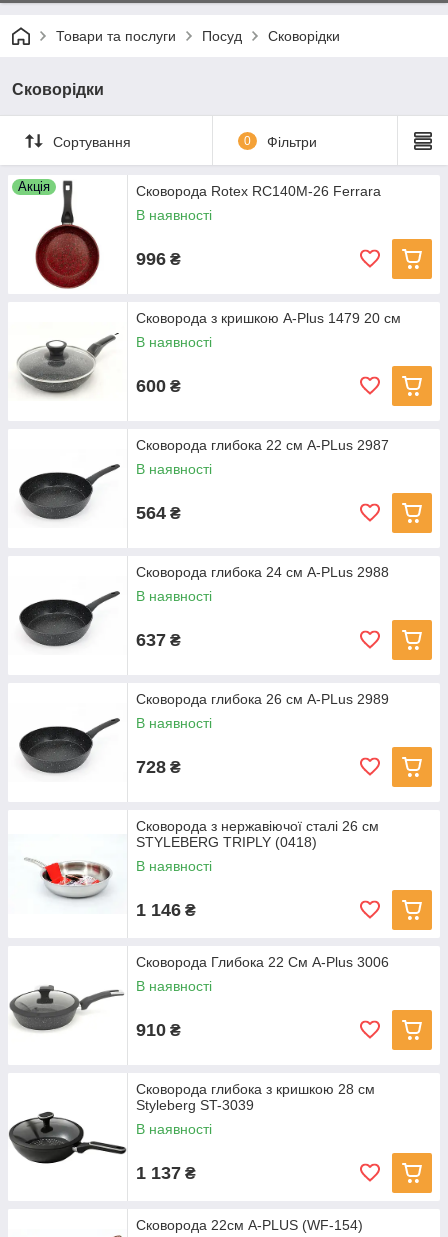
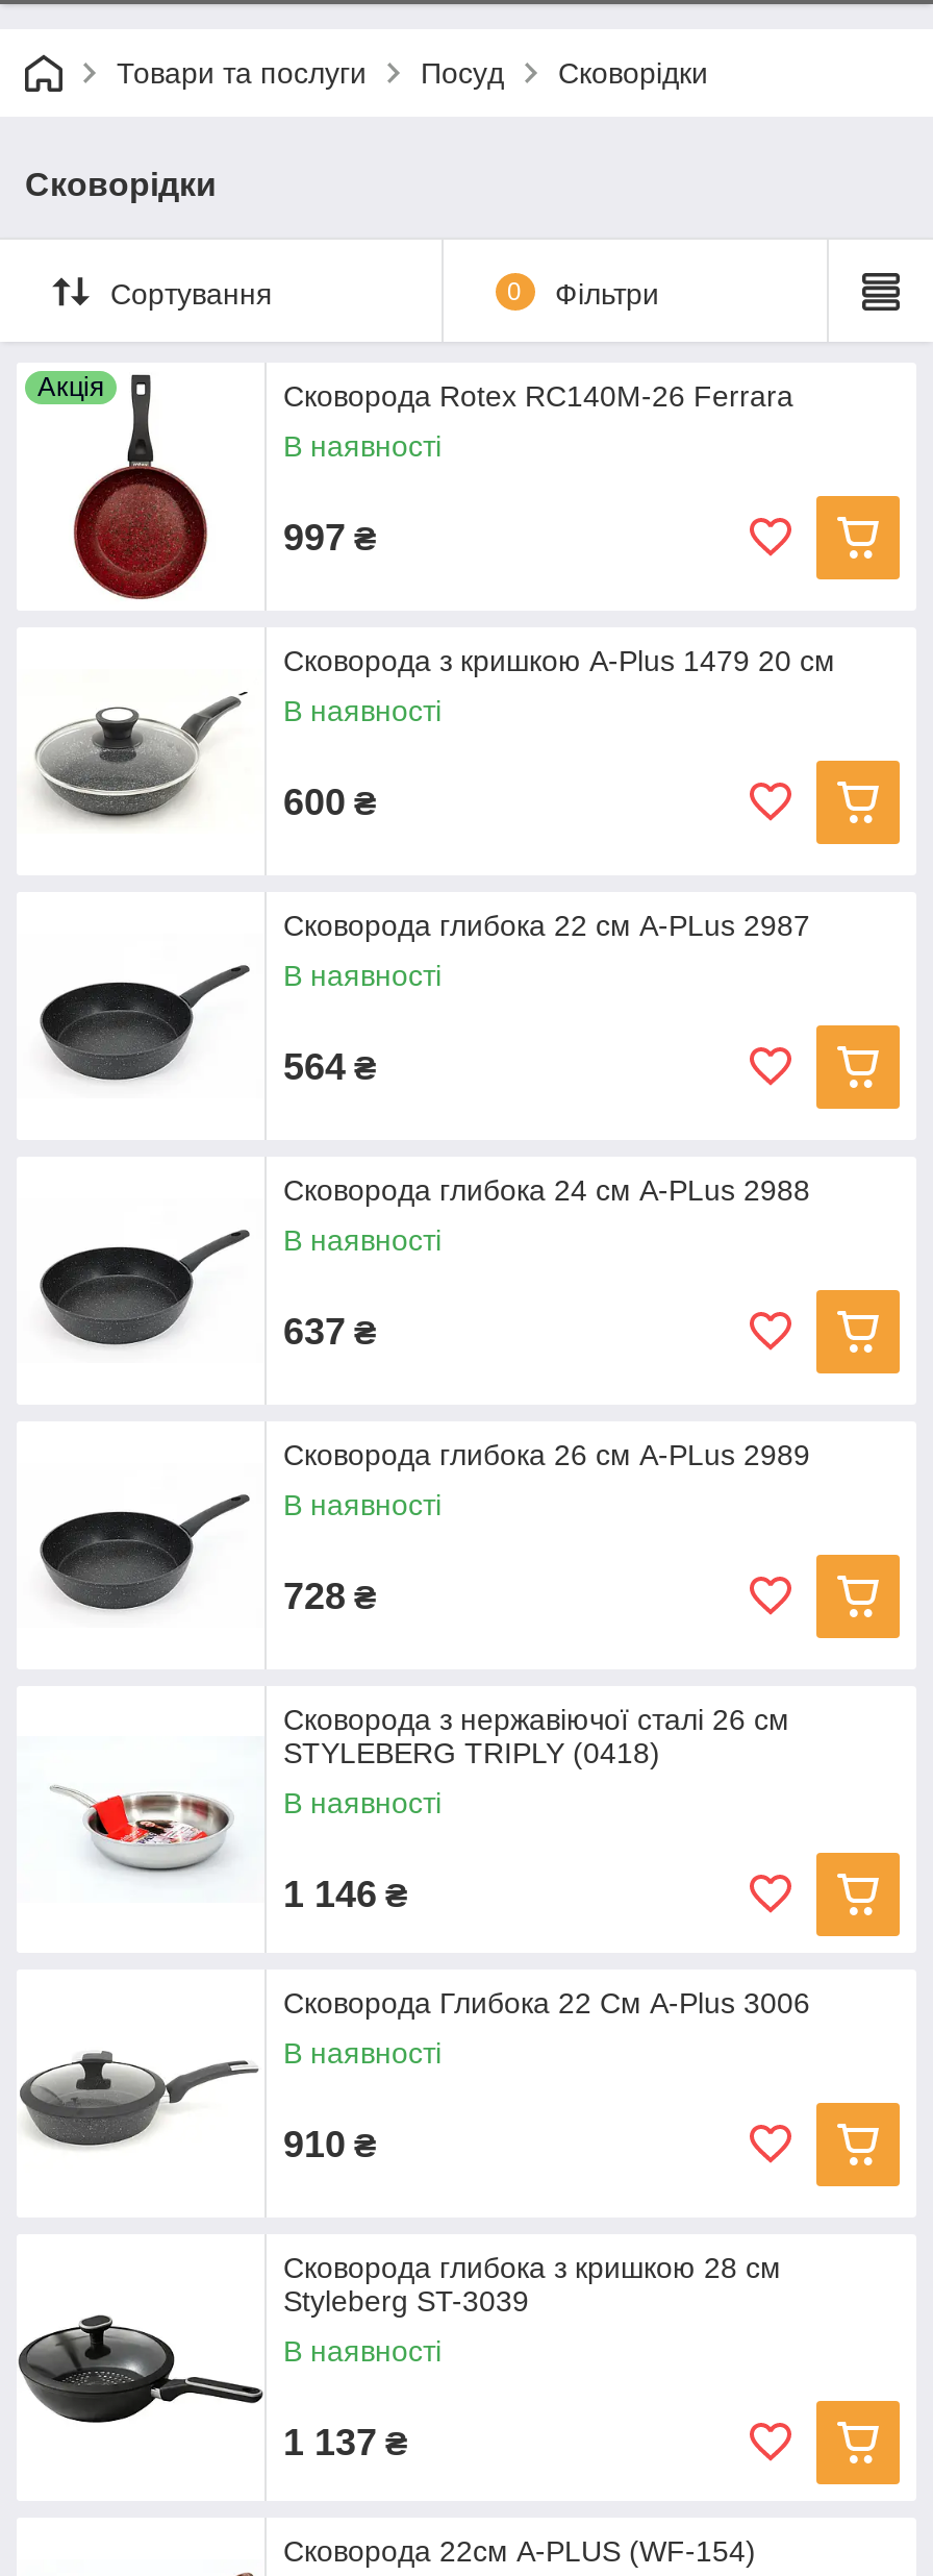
[136,248,181,268] 996 ₴ -> [283,516,377,558] 997 ₴

